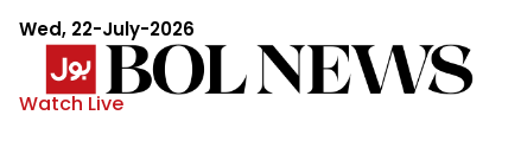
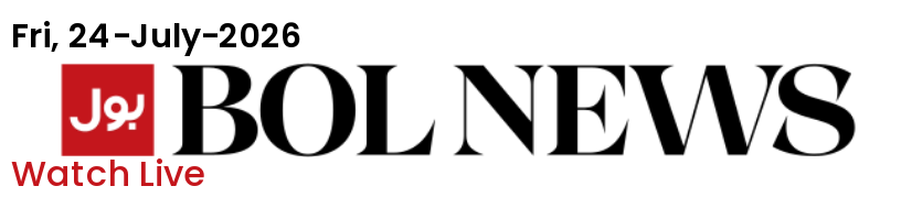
[19,17,195,41] Wed, 22-July-2026 -> [11,12,303,58] Fri, 24-July-2026

